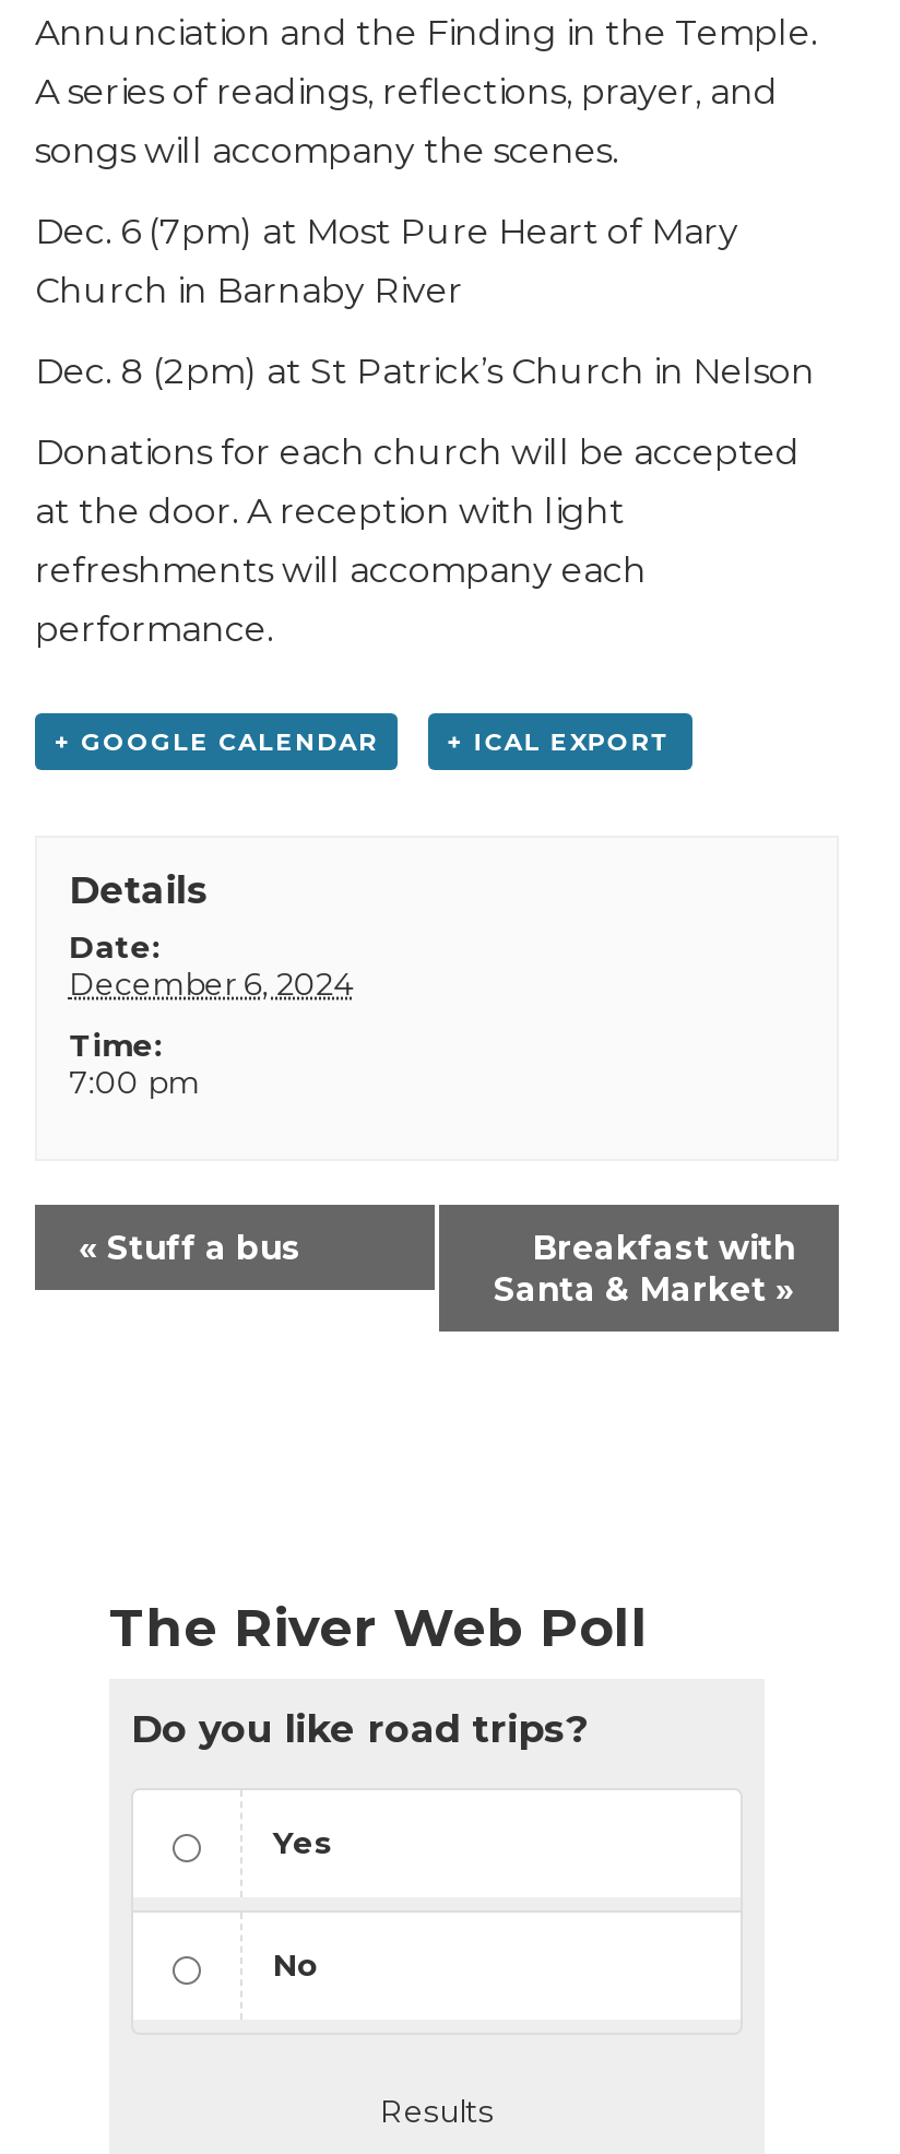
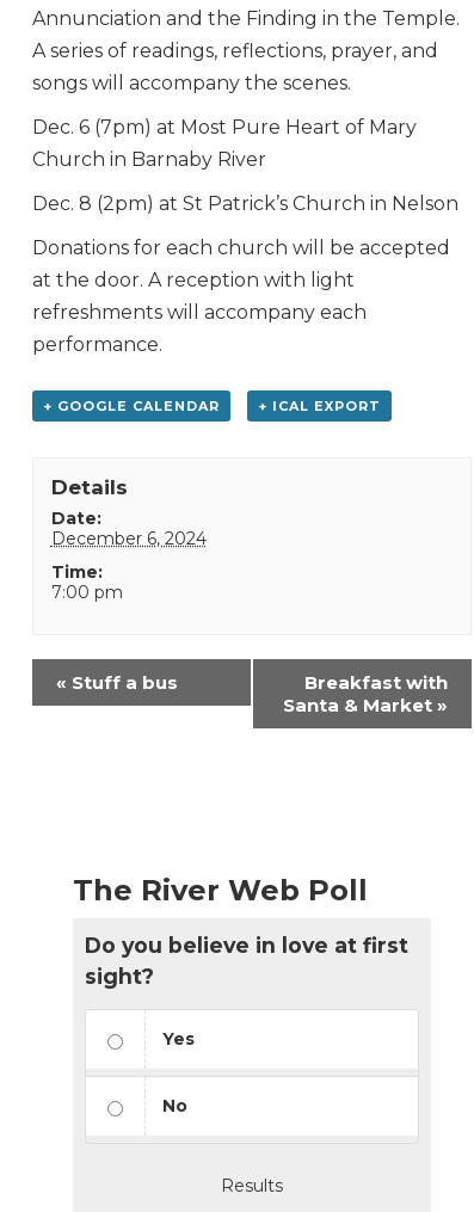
[131,1706,588,1752] Do you like road trips? -> [85,933,408,989] Do you believe in love at first | sight?

